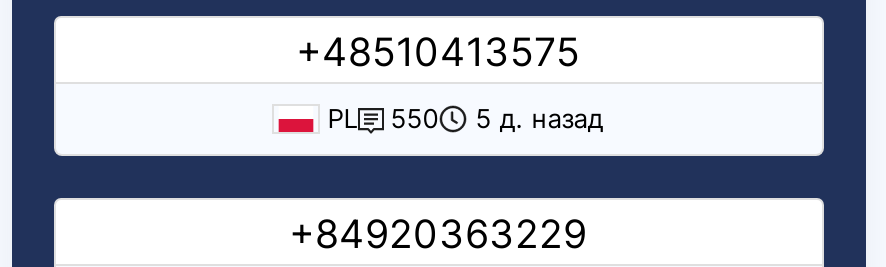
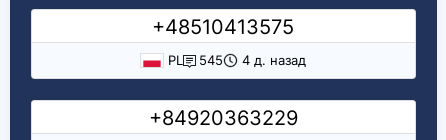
[390,102,438,134] 550 -> [199,52,223,68] 545
[476,102,604,134] 5 д. назад -> [242,52,306,68] 4 д. назад

